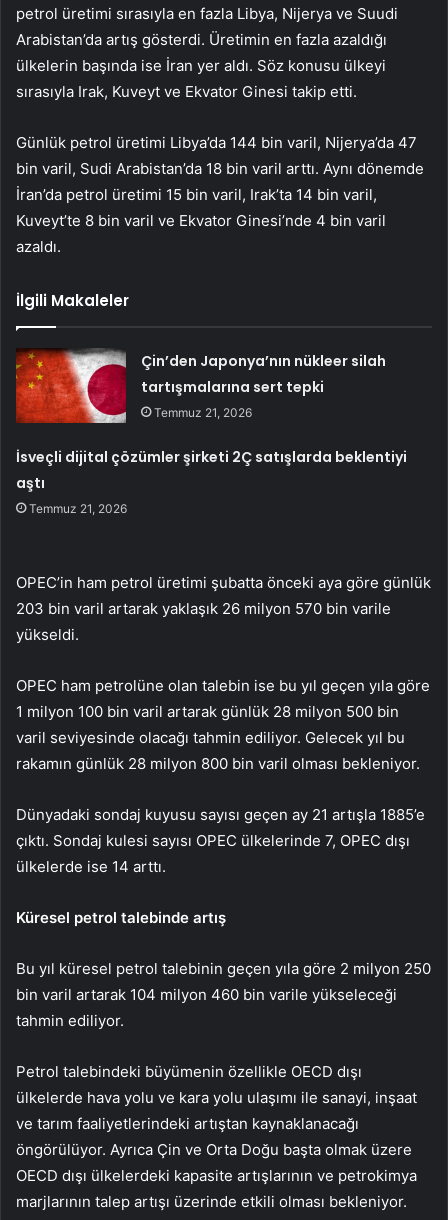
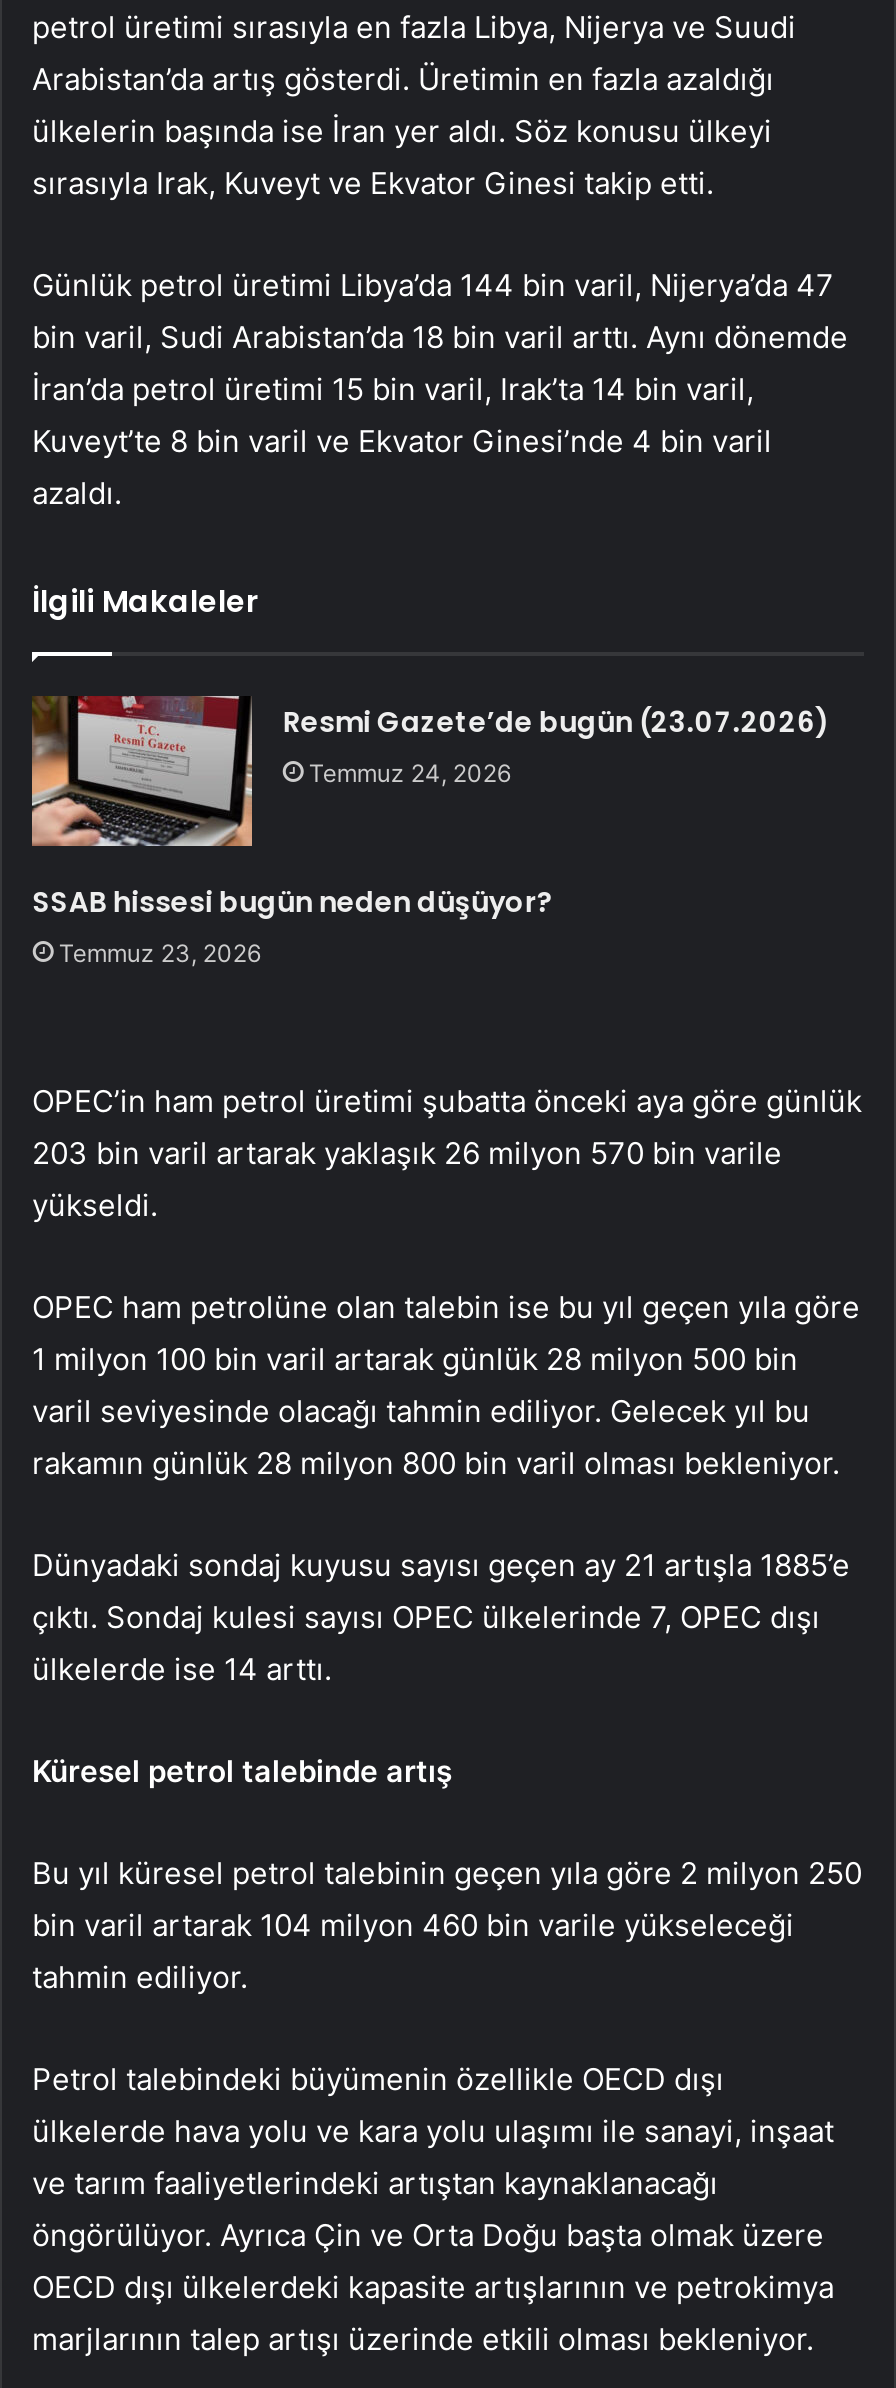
[15,348,386,424] [image] | Çin’den Japonya’nın nükleer silah | tartışmalarına sert tepki | Temmuz 21, 2026 -> [30,694,829,816] [image] | Resmi Gazete’de bugün (23.07.2026) | Temmuz 24, 2026
[16,447,407,516] İsveçli dijital çözümler şirketi 2Ç satışlarda beklentiyi | aştı | Temmuz 21, 2026 -> [33,882,553,968] SSAB hissesi bugün neden düşüyor? | Temmuz 23, 2026

